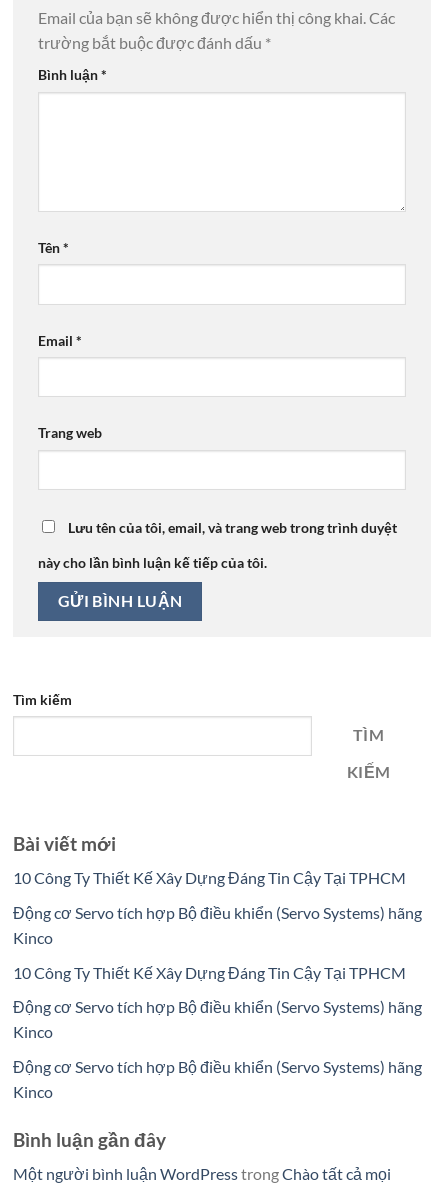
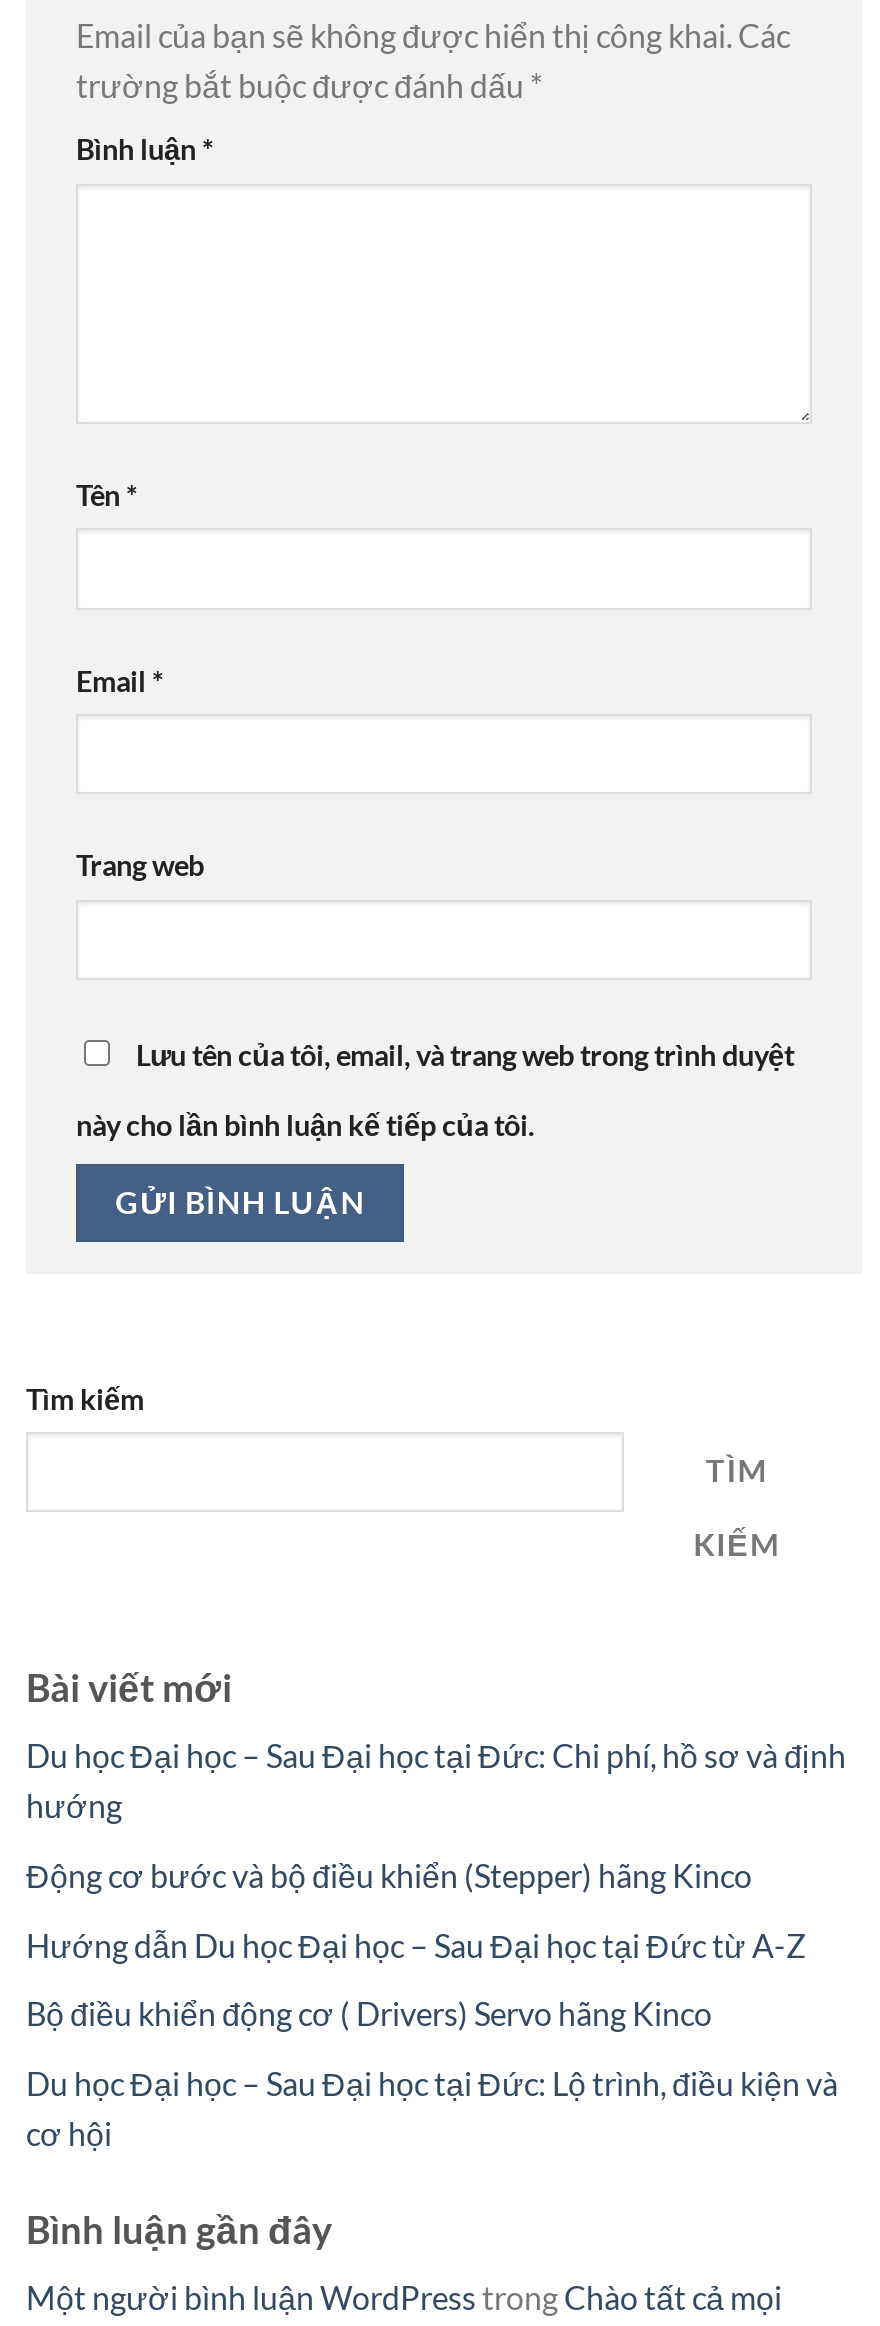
[13,868,406,887] 10 Công Ty Thiết Kế Xây Dựng Đáng Tin Cậy Tại TPHCM -> [26,1737,846,1825] Du học Đại học – Sau Đại học tại Đức: Chi phí, hồ sơ và định | hướng
[13,903,422,947] Động cơ Servo tích hợp Bộ điều khiển (Servo Systems) hãng | Kinco -> [26,1856,752,1894] Động cơ bước và bộ điều khiển (Stepper) hãng Kinco
[13,963,406,982] 10 Công Ty Thiết Kế Xây Dựng Đáng Tin Cậy Tại TPHCM -> [26,1925,806,1963] Hướng dẫn Du học Đại học – Sau Đại học tại Đức từ A-Z
[13,997,422,1041] Động cơ Servo tích hợp Bộ điều khiển (Servo Systems) hãng | Kinco -> [26,1994,712,2032] Bộ điều khiển động cơ ( Drivers) Servo hãng Kinco
[13,1057,422,1101] Động cơ Servo tích hợp Bộ điều khiển (Servo Systems) hãng | Kinco -> [26,2064,838,2152] Du học Đại học – Sau Đại học tại Đức: Lộ trình, điều kiện và | cơ hội

